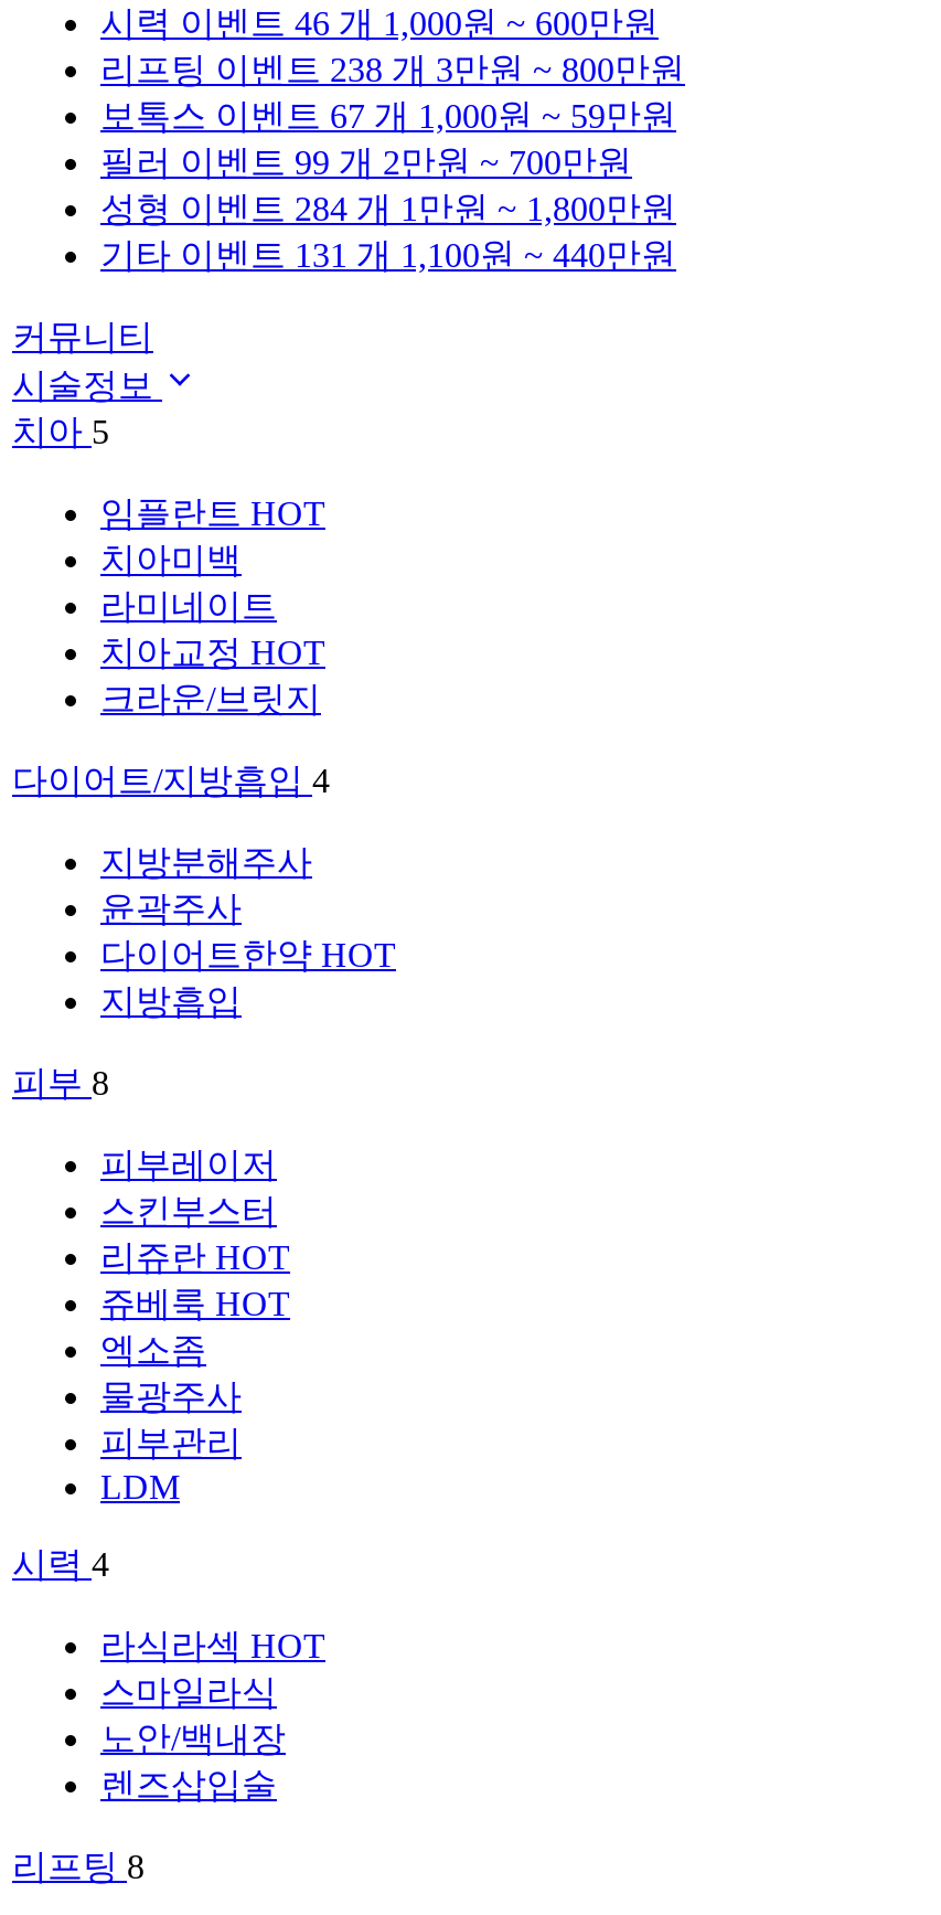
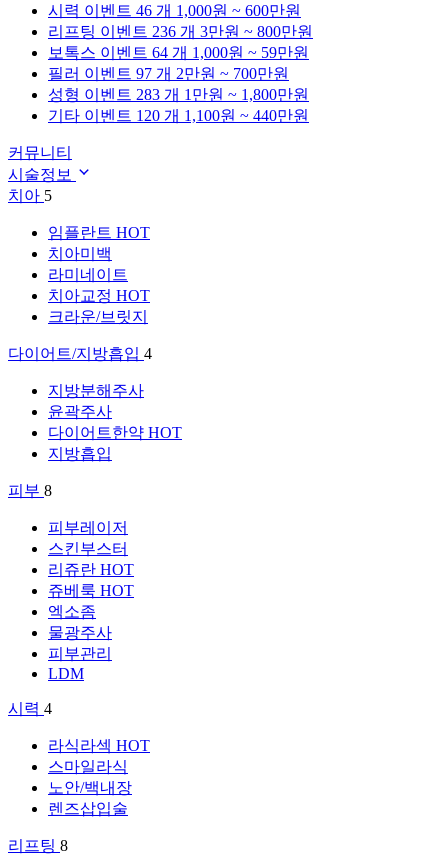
[100,51,685,88] 리프팅 이벤트 238 개 3만원 ~ 800만원 -> [48,23,313,40] 리프팅 이벤트 236 개 3만원 ~ 800만원
[100,97,676,135] 보톡스 이벤트 67 개 1,000원 ~ 59만원 -> [48,44,309,61] 보톡스 이벤트 64 개 1,000원 ~ 59만원
[100,143,632,181] 필러 이벤트 99 개 2만원 ~ 700만원 -> [48,65,289,82] 필러 이벤트 97 개 2만원 ~ 700만원
[100,190,676,227] 성형 이벤트 284 개 1만원 ~ 1,800만원 -> [48,86,309,103] 성형 이벤트 283 개 1만원 ~ 1,800만원
[100,236,676,274] 기타 이벤트 131 개 1,100원 ~ 440만원 -> [48,107,309,124] 기타 이벤트 120 개 1,100원 ~ 440만원

